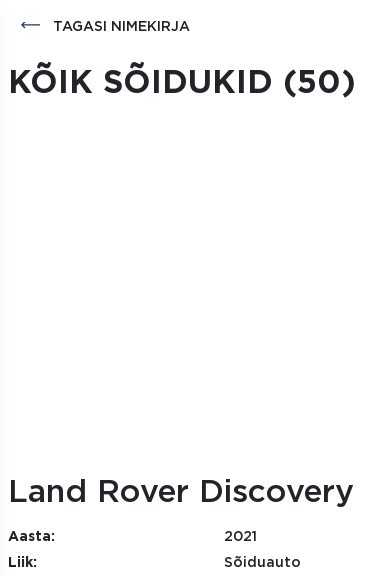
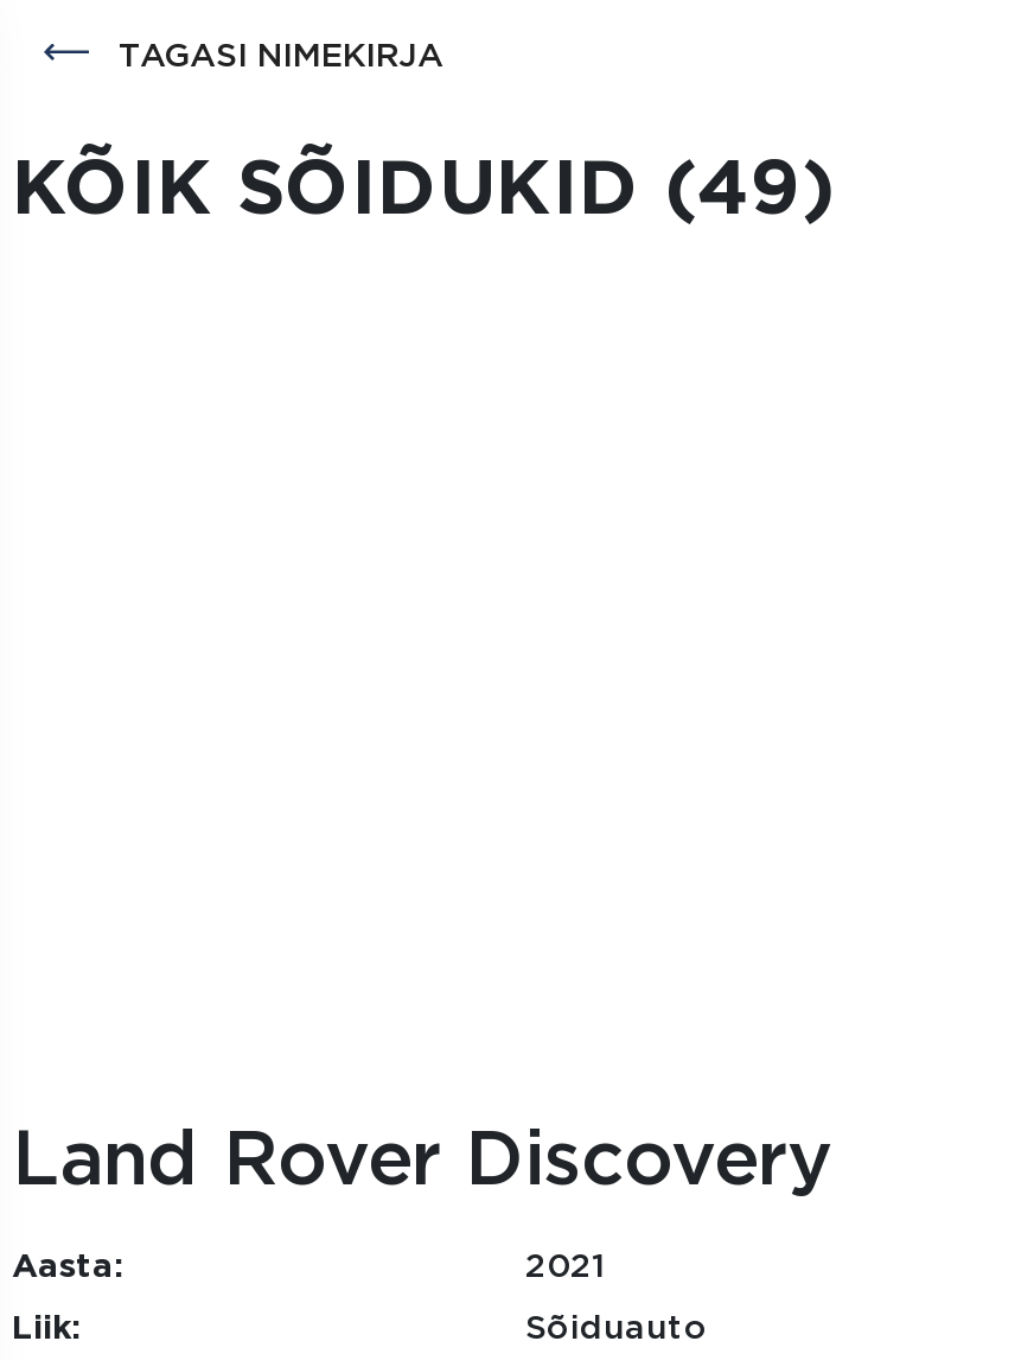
[7,67,355,99] KÕIK SÕIDUKID (50) -> [12,152,837,228] KÕIK SÕIDUKID (49)

